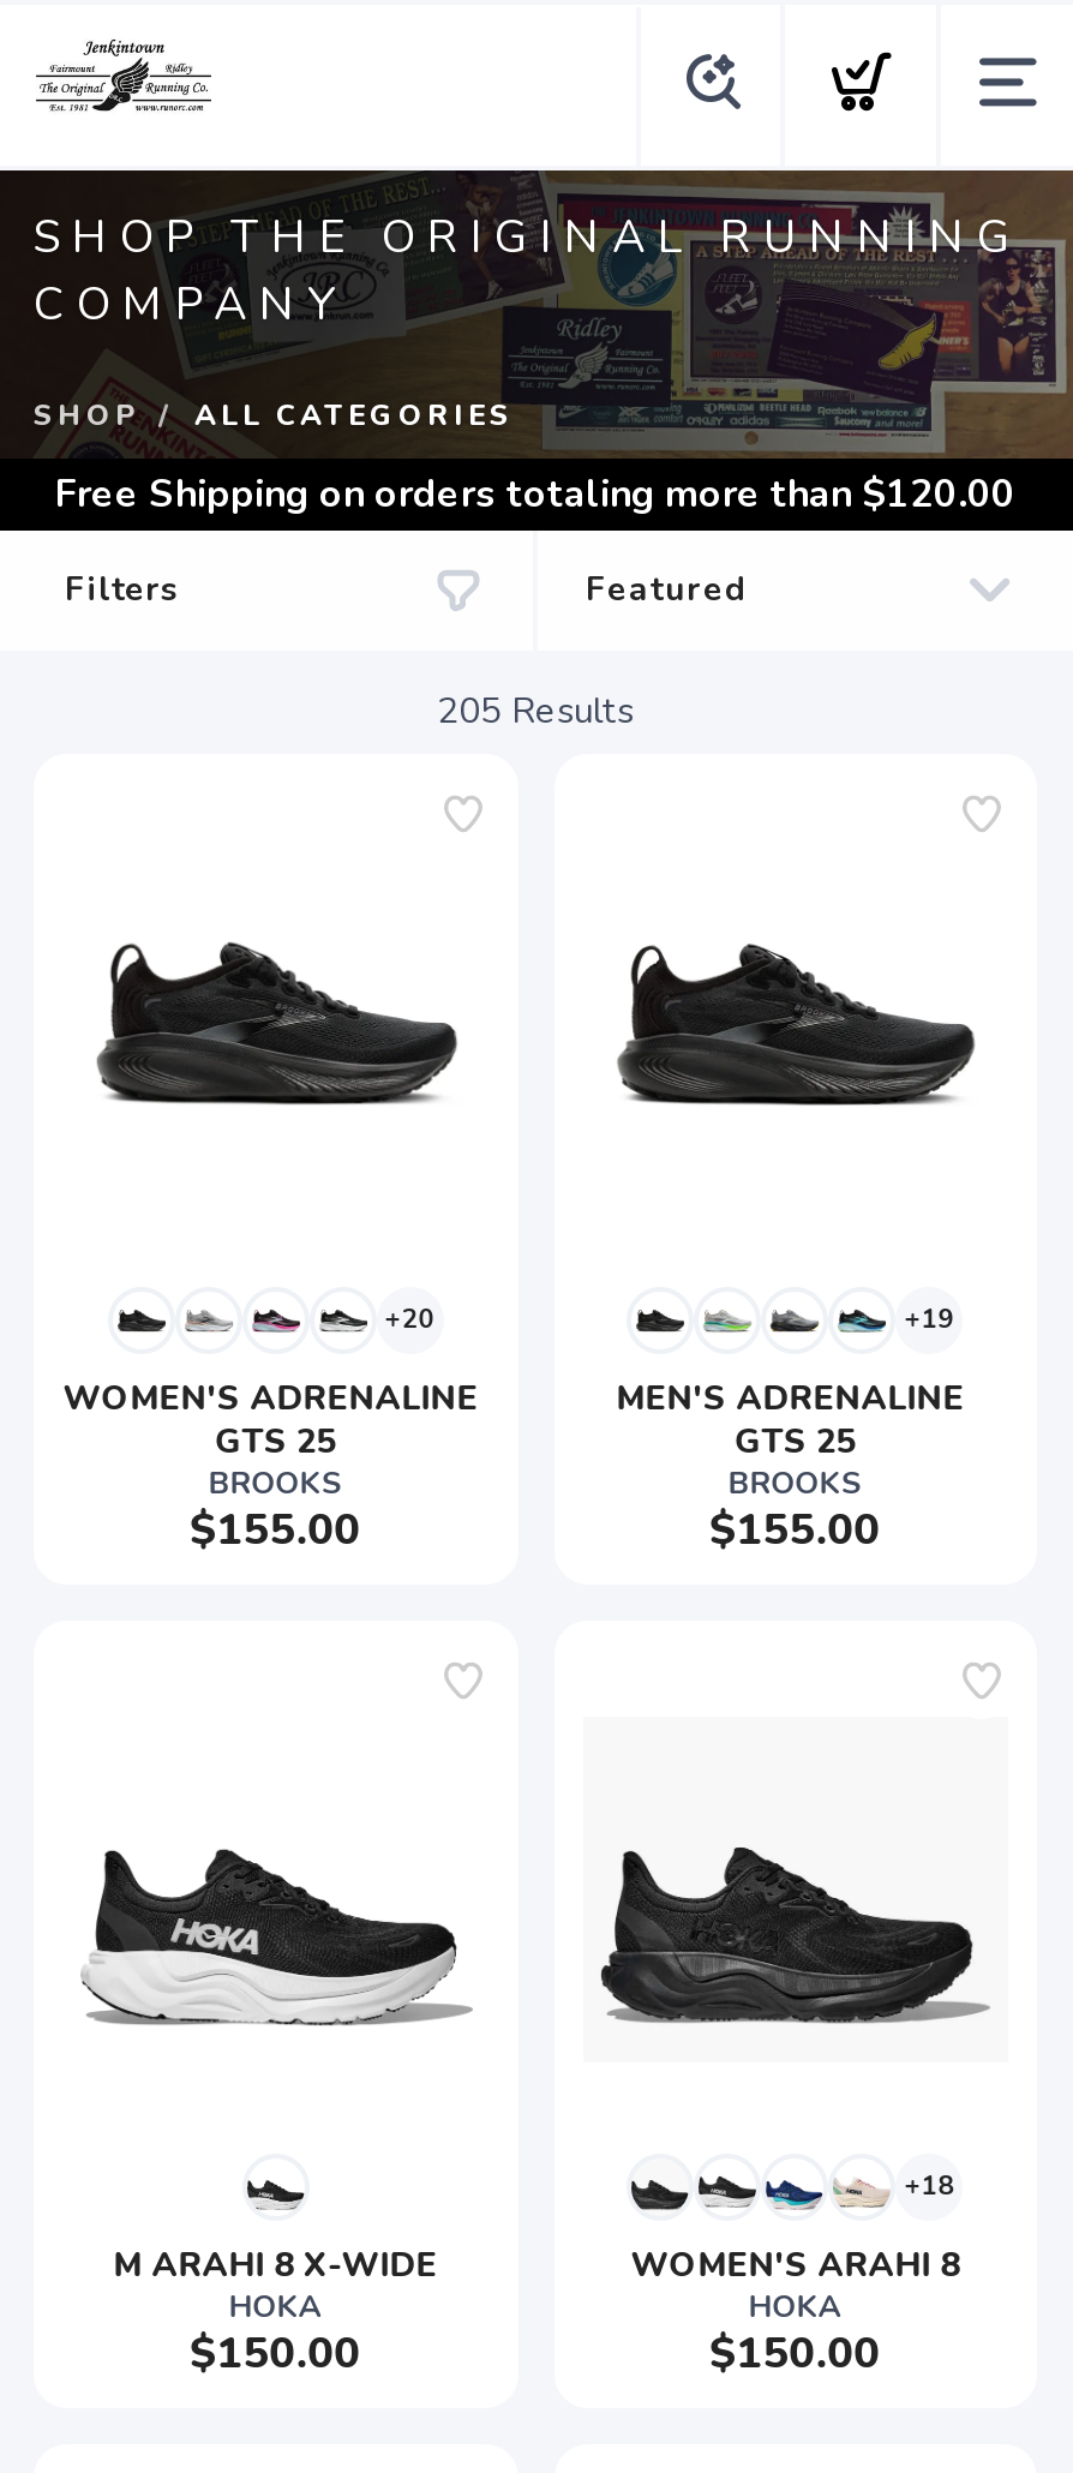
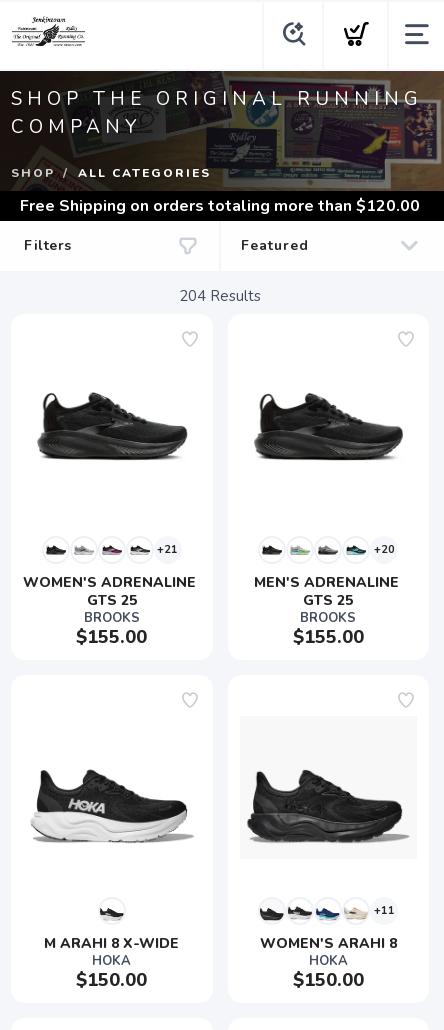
[437,687,634,735] 205 Results -> [179,286,261,306] 204 Results
[385,1301,435,1337] +20 -> [157,542,178,557] +21
[904,1301,955,1337] +19 -> [374,542,395,557] +20
[904,2168,955,2204] +18 -> [374,903,395,918] +11

